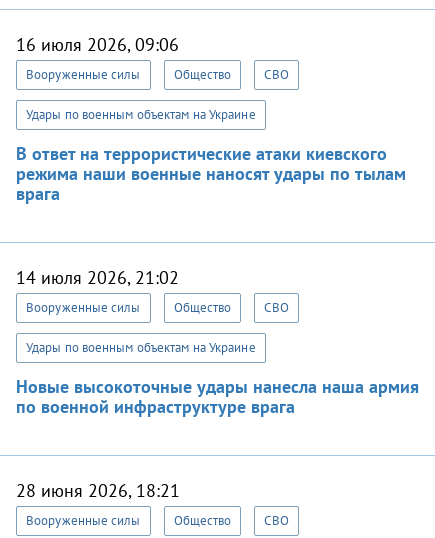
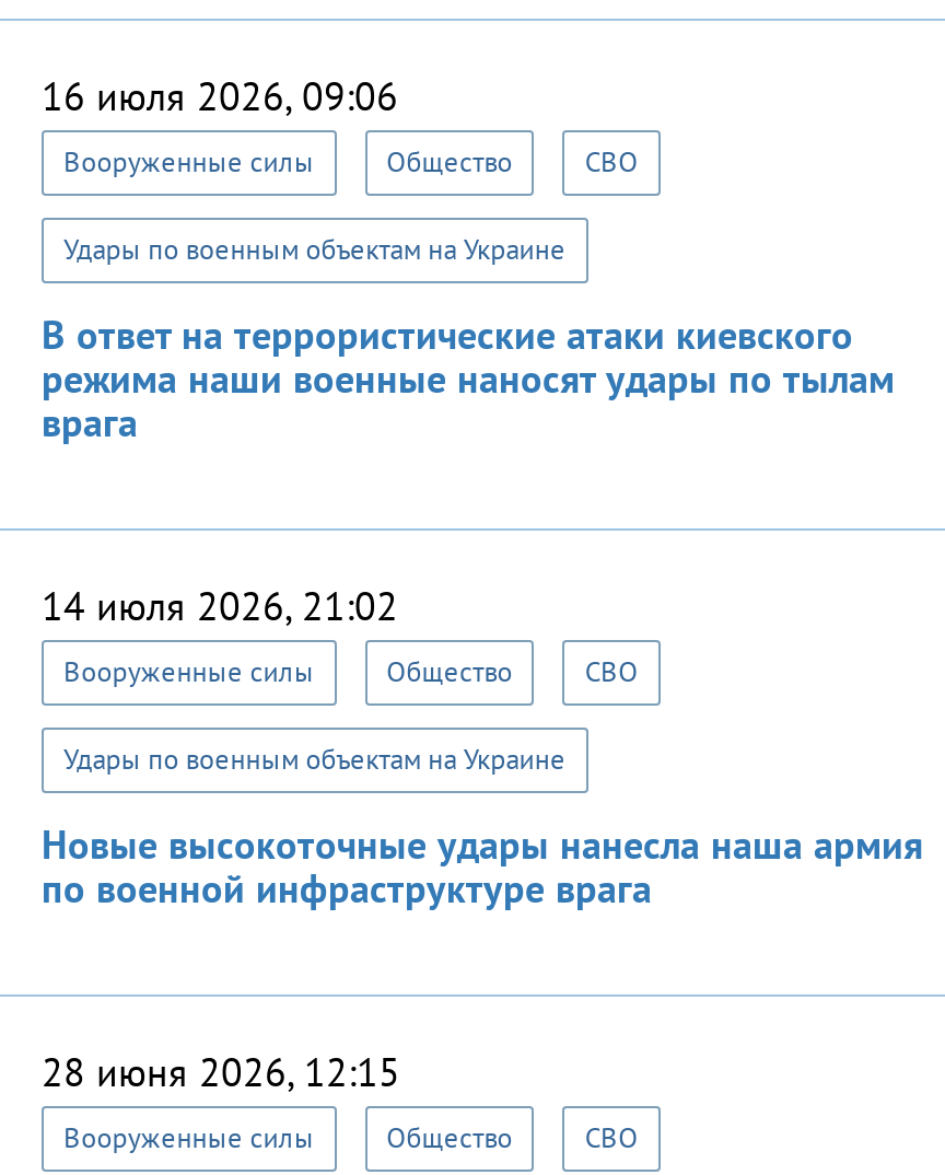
[16,479,180,502] 28 июня 2026, 18:21 -> [42,1047,400,1097] 28 июня 2026, 12:15

